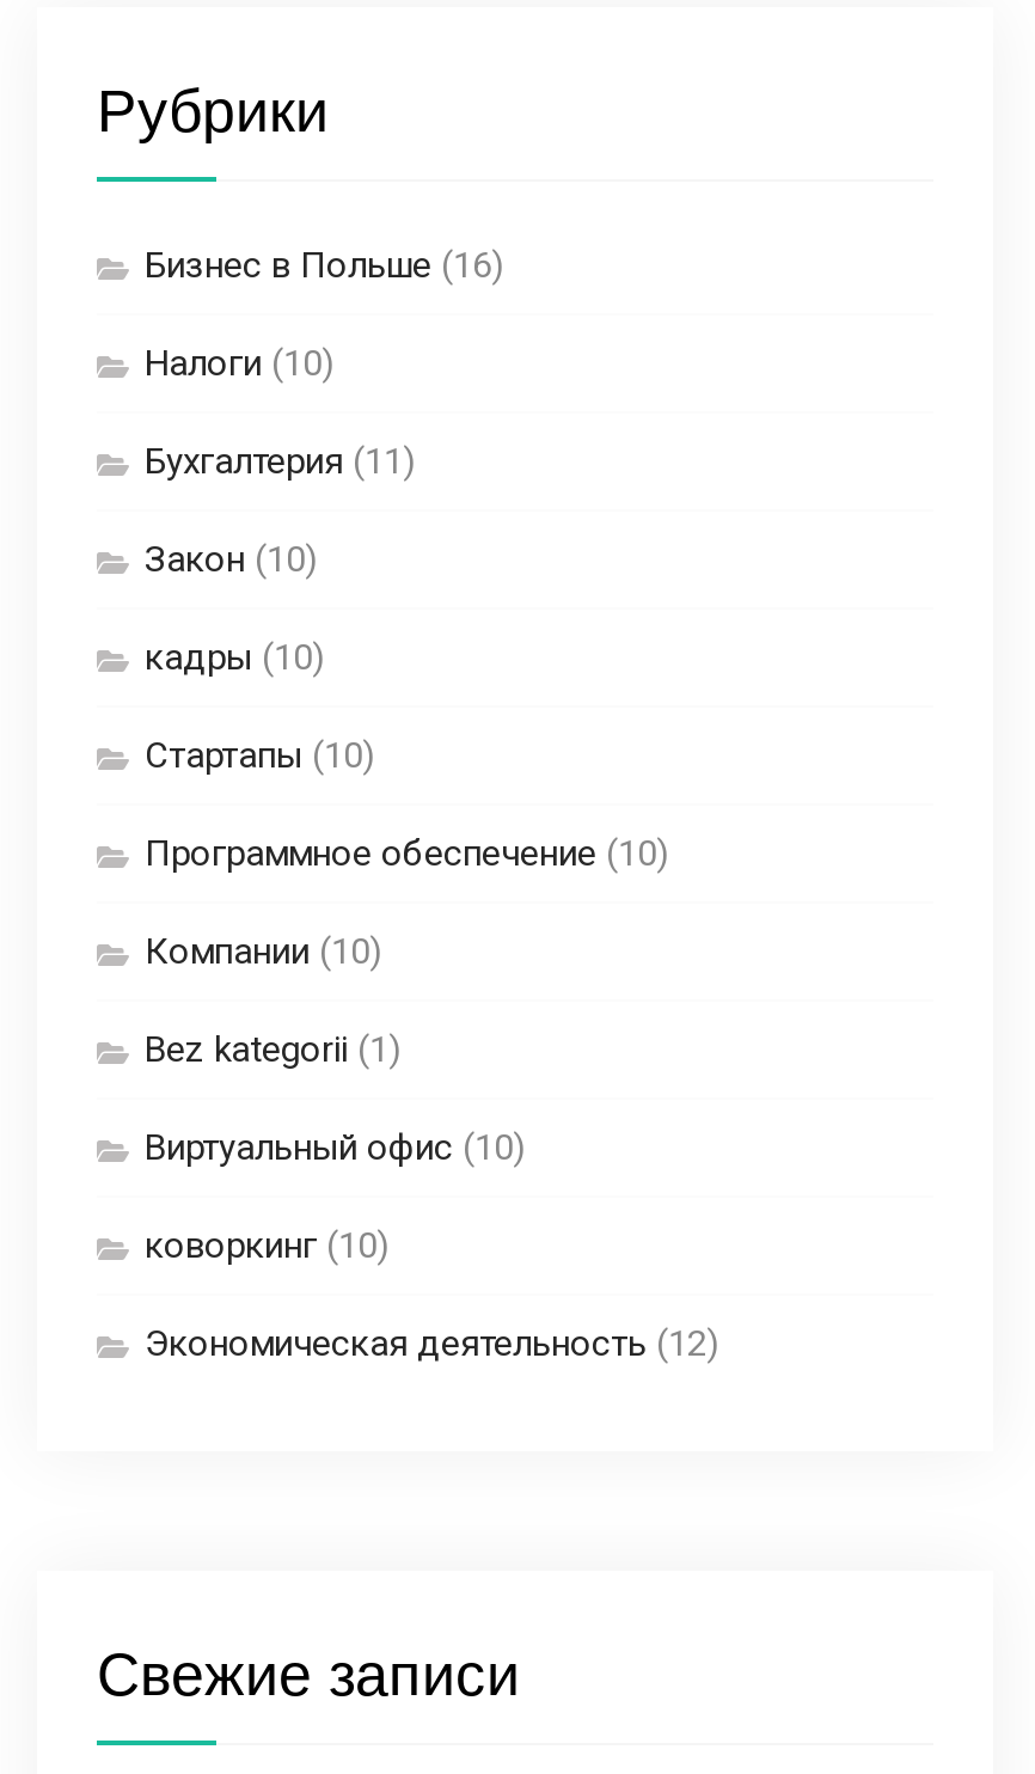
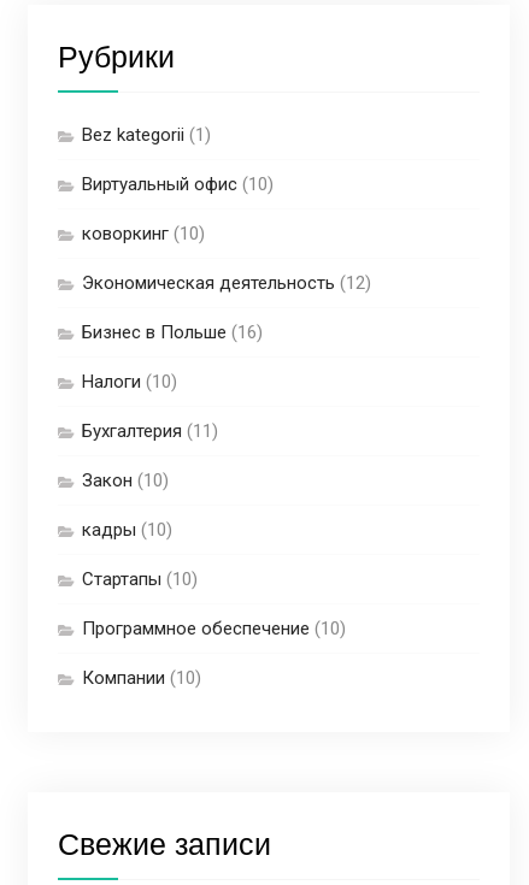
moved [145,245,668,974] -> [82,321,346,688]: Бизнес в Польше (16) | Налоги (10) | Бухгалтерия (11) | Закон (10) | кадры (10) | Стартапы (10) | Программное обеспечение (10) | Компании (10)
moved [145,1029,718,1366] -> [82,123,371,293]: Bez kategorii (1) | Виртуальный офис (10) | коворкинг (10) | Экономическая деятельность (12)

